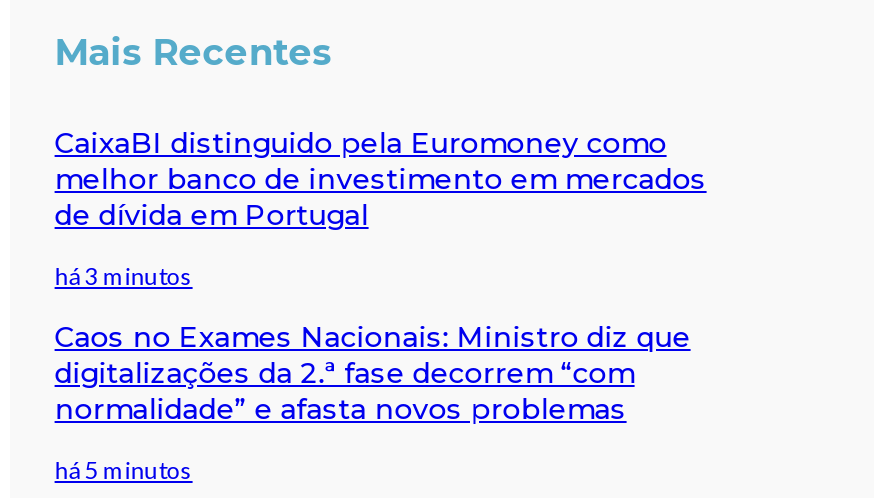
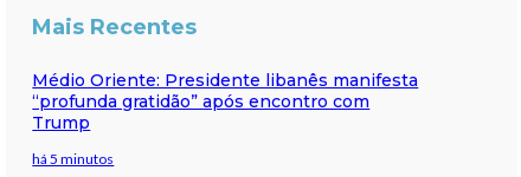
[55,125,707,427] CaixaBI distinguido pela Euromoney como | melhor banco de investimento em mercados | de dívida em Portugal | há 3 minutos | Caos no Exames Nacionais: Ministro diz que | digitalizações da 2.ª fase decorrem “com | normalidade” e afasta novos problemas -> [32,70,418,134] Médio Oriente: Presidente libanês manifesta | “profunda gratidão” após encontro com | Trump

